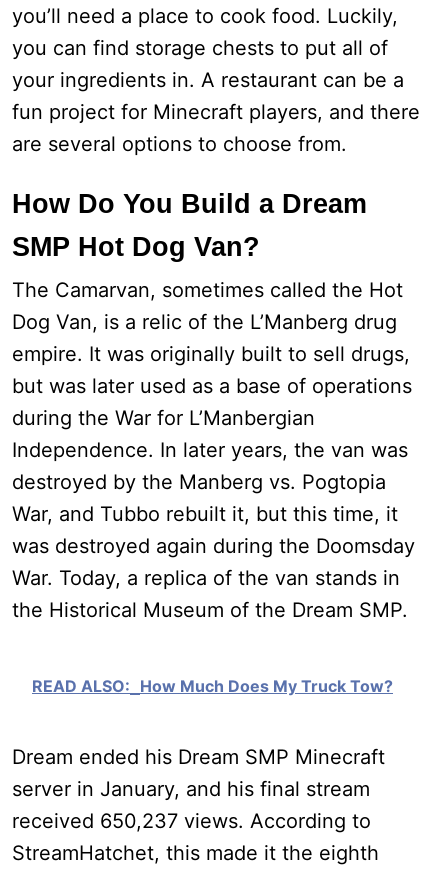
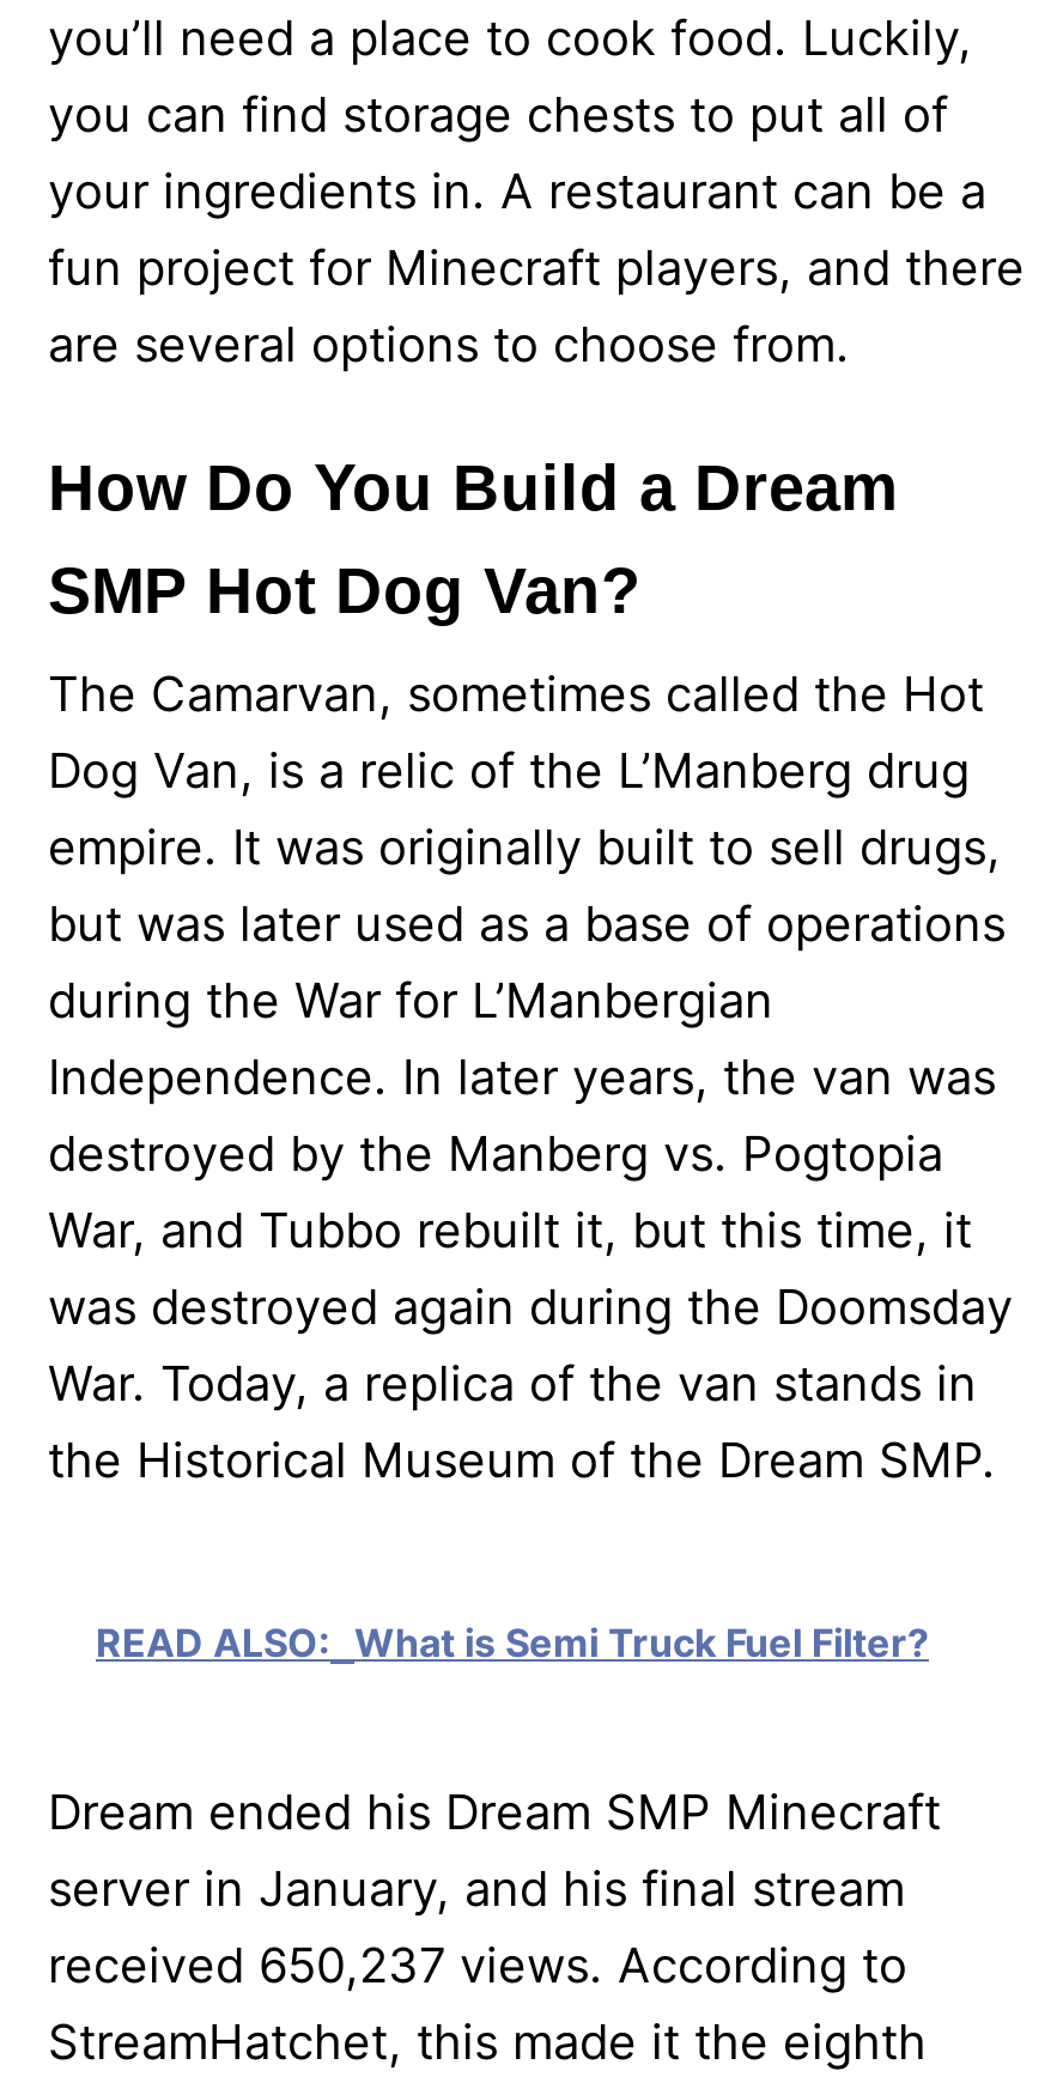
[32,676,393,696] READ ALSO: How Much Does My Truck Tow? -> [96,1619,929,1667] READ ALSO: What is Semi Truck Fuel Filter?

